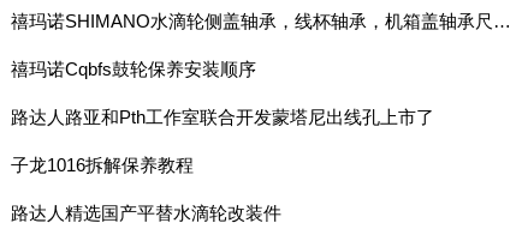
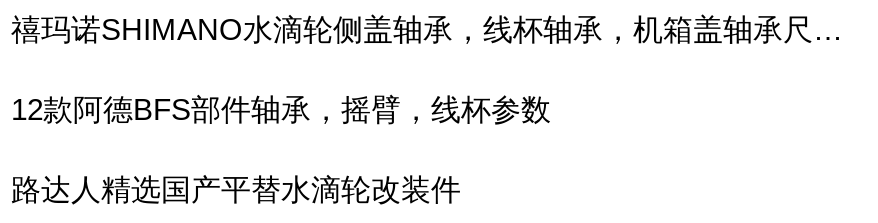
[11,59,434,176] 禧玛诺Cqbfs鼓轮保养安装顺序 | 路达人路亚和Pth工作室联合开发蒙塔尼出线孔上市了 | 子龙1016拆解保养教程 -> [11,93,551,127] 12款阿德BFS部件轴承，摇臂，线杯参数

